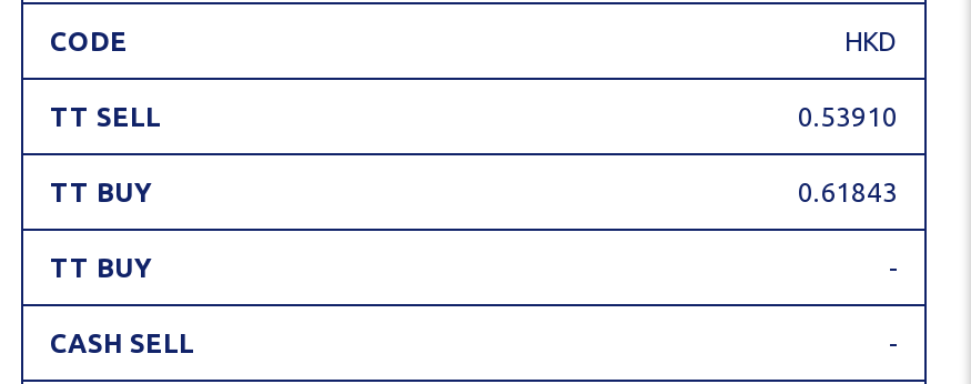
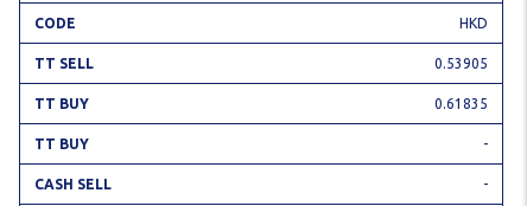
[798,102,898,131] 0.53910 -> [434,56,488,71] 0.53905
[798,178,898,206] 0.61843 -> [434,96,488,111] 0.61835

